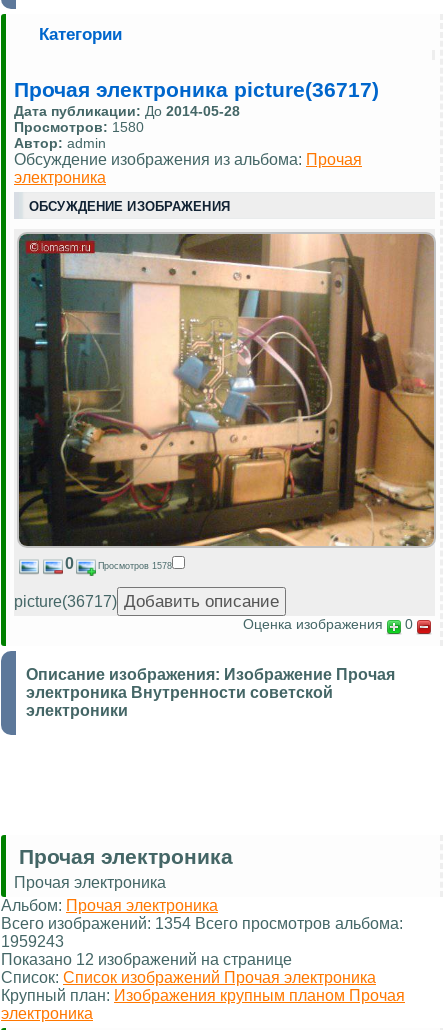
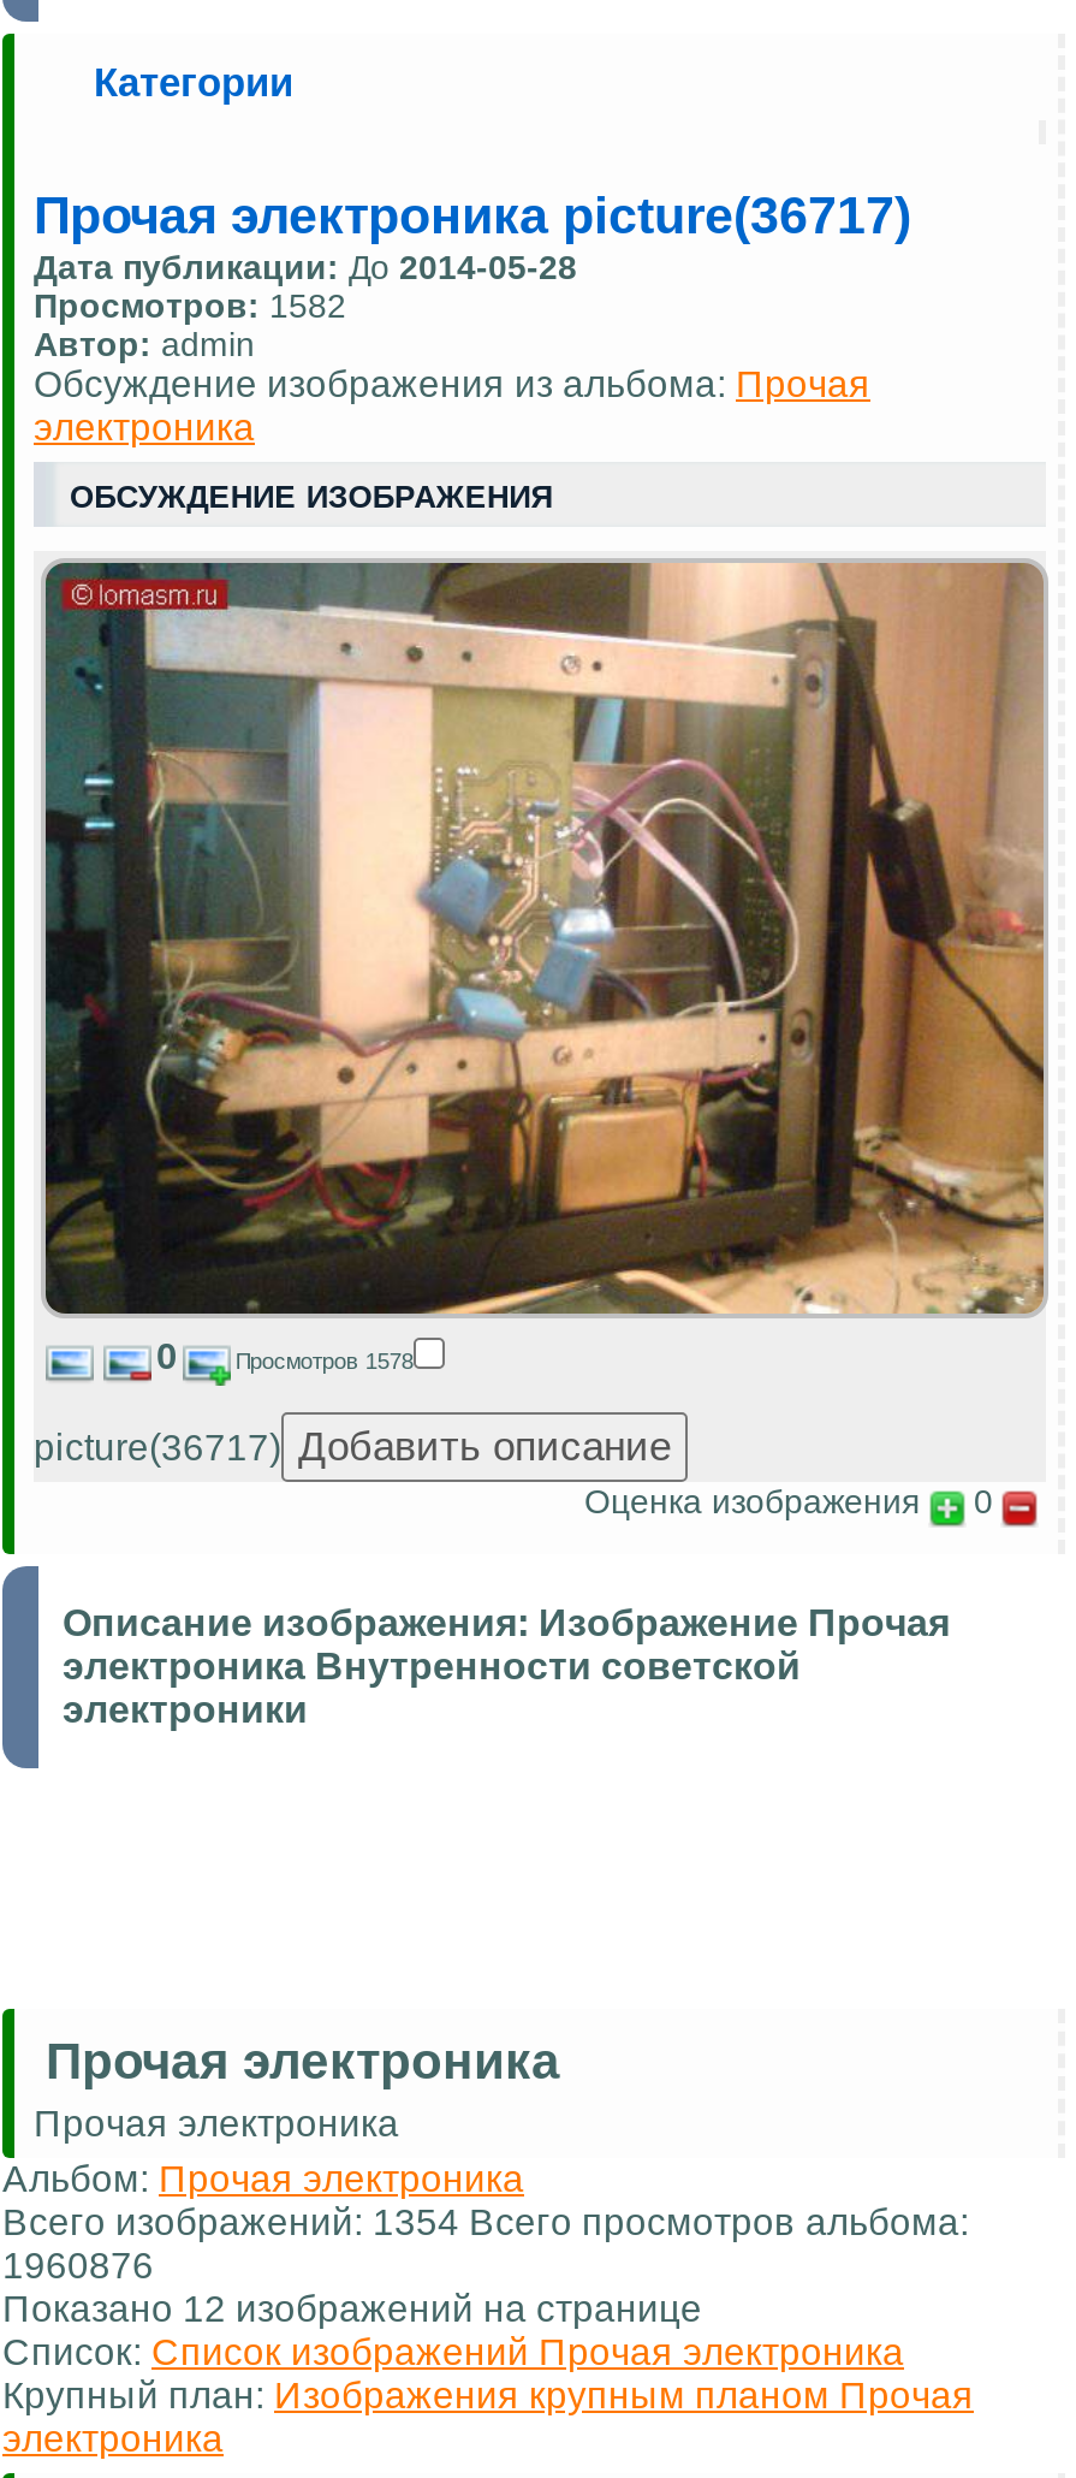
[14,119,144,135] Просмотров: 1580 -> [34,287,346,326] Просмотров: 1582
[1,933,64,950] 1959243 -> [2,2244,154,2285] 1960876

